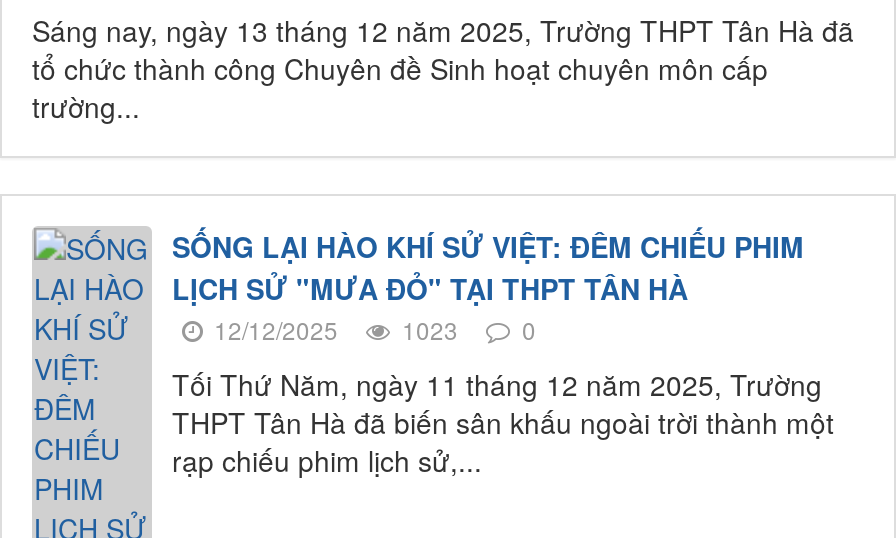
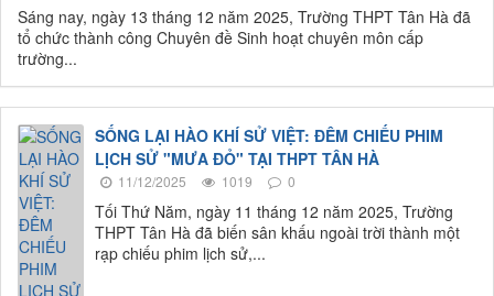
[208,312,338,346] 12/12/2025 -> [115,172,186,190] 11/12/2025
[396,312,458,346] 1023 -> [218,172,253,190] 1019

